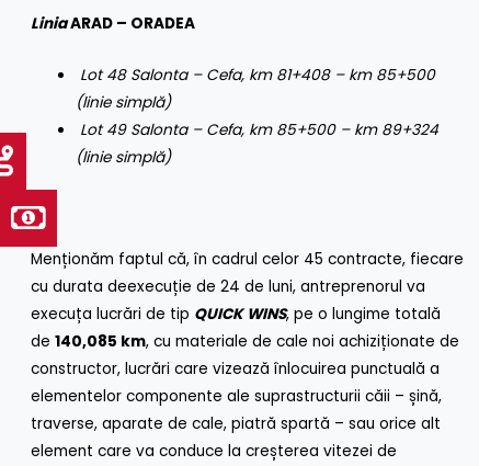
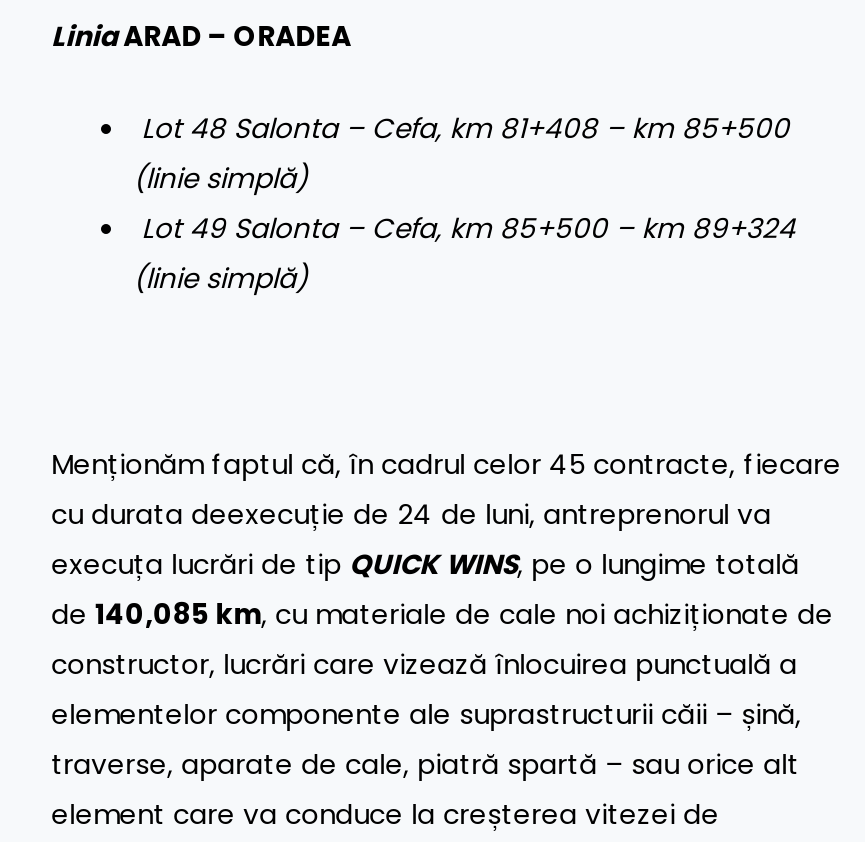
[3,132,58,248] [image] -> none

